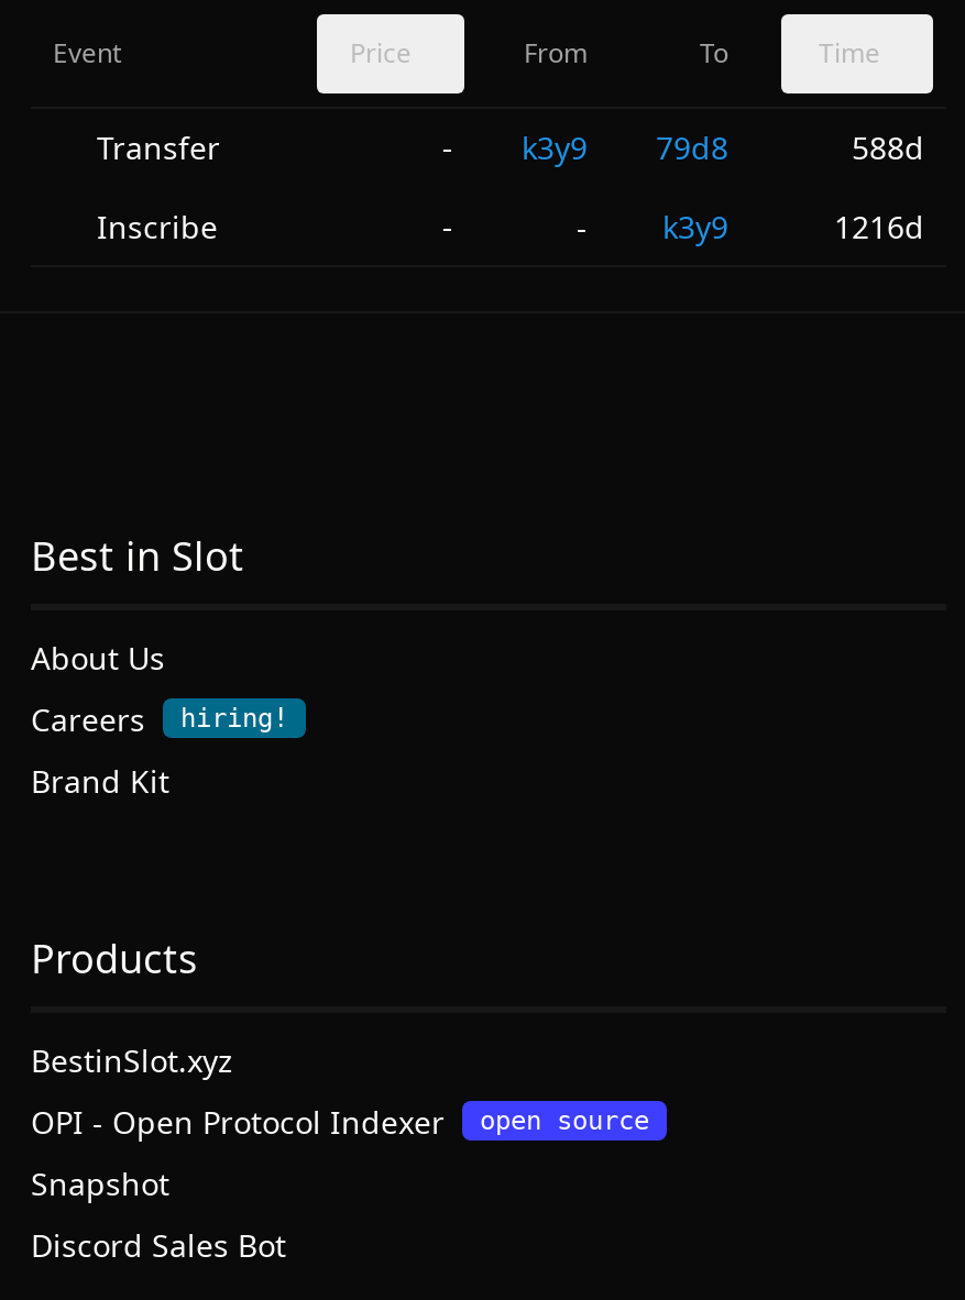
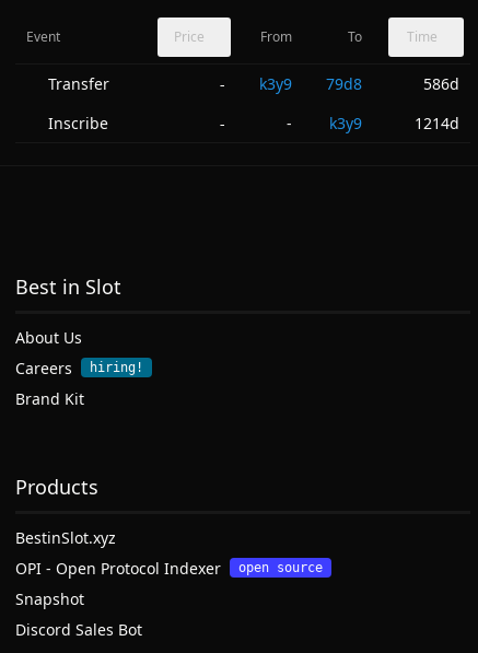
[852,126,924,168] 588d -> [423,73,459,94] 586d
[834,206,924,247] 1216d -> [415,113,459,133] 1214d

